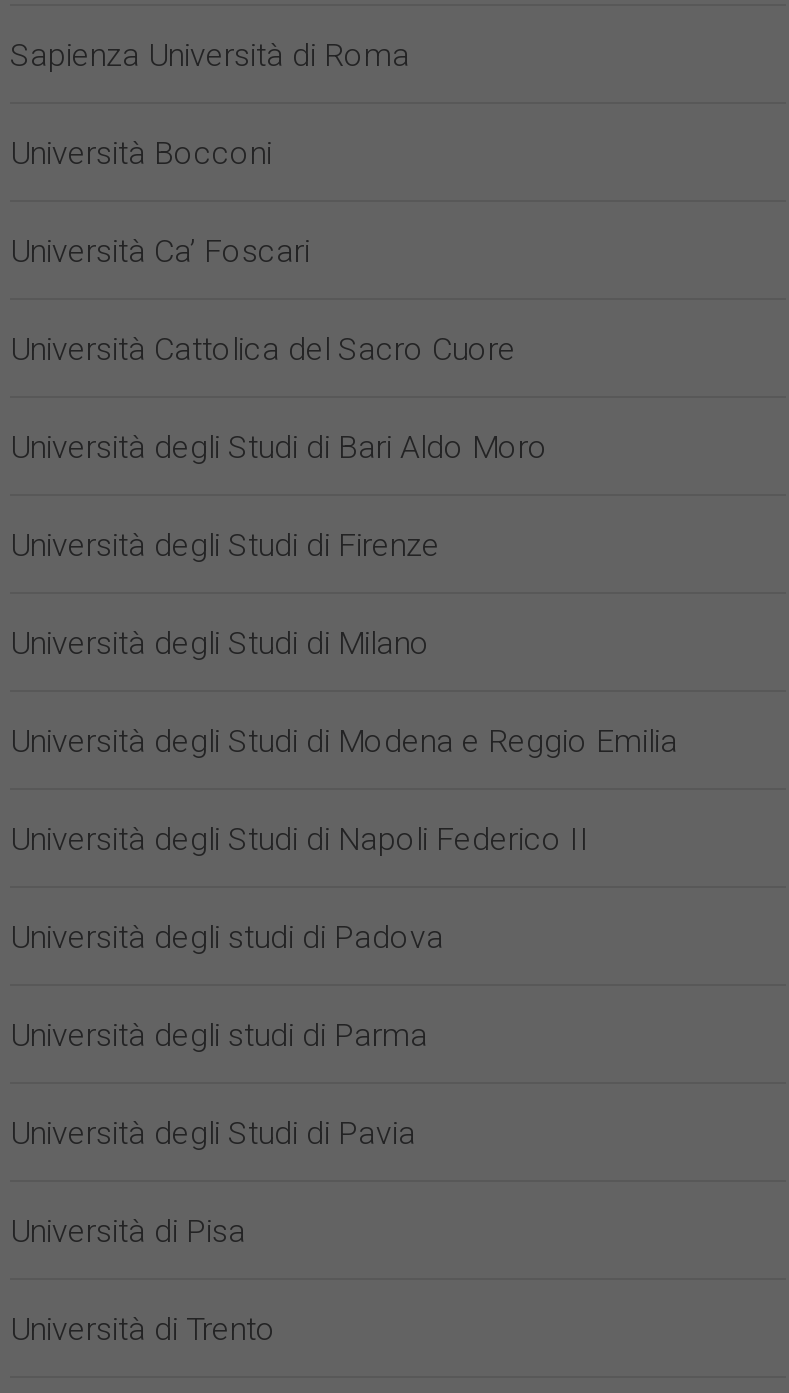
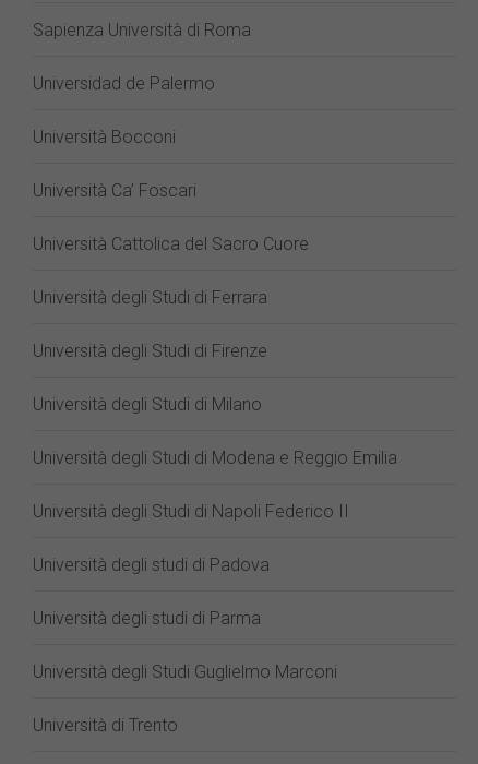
none -> [33,73,215,94] Universidad de Palermo
moved [10,134,516,368] -> [33,127,309,254]: Università Bocconi | Università Ca’ Foscari | Università Cattolica del Sacro Cuore
[10,428,548,466] Università degli Studi di Bari Aldo Moro -> [33,287,267,308] Università degli Studi di Ferrara
moved [10,526,678,1054] -> [33,341,397,629]: Università degli Studi di Firenze | Università degli Studi di Milano | Università degli Studi di Modena e Reggio Emilia | Università degli Studi di Napoli Federico II | Università degli studi di Padova | Università degli studi di Parma
[10,1114,416,1250] Università degli Studi di Pavia | Università di Pisa -> [33,661,337,682] Università degli Studi Guglielmo Marconi

